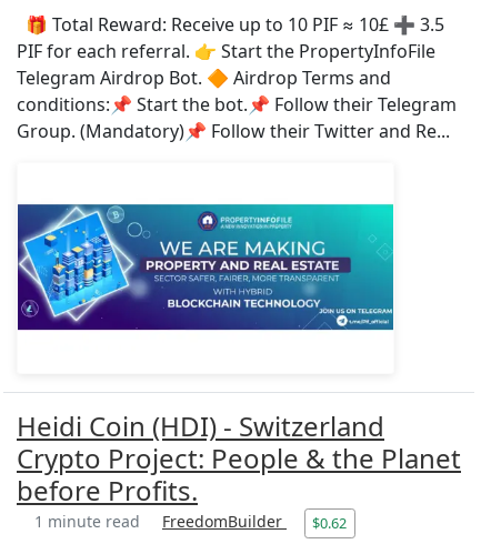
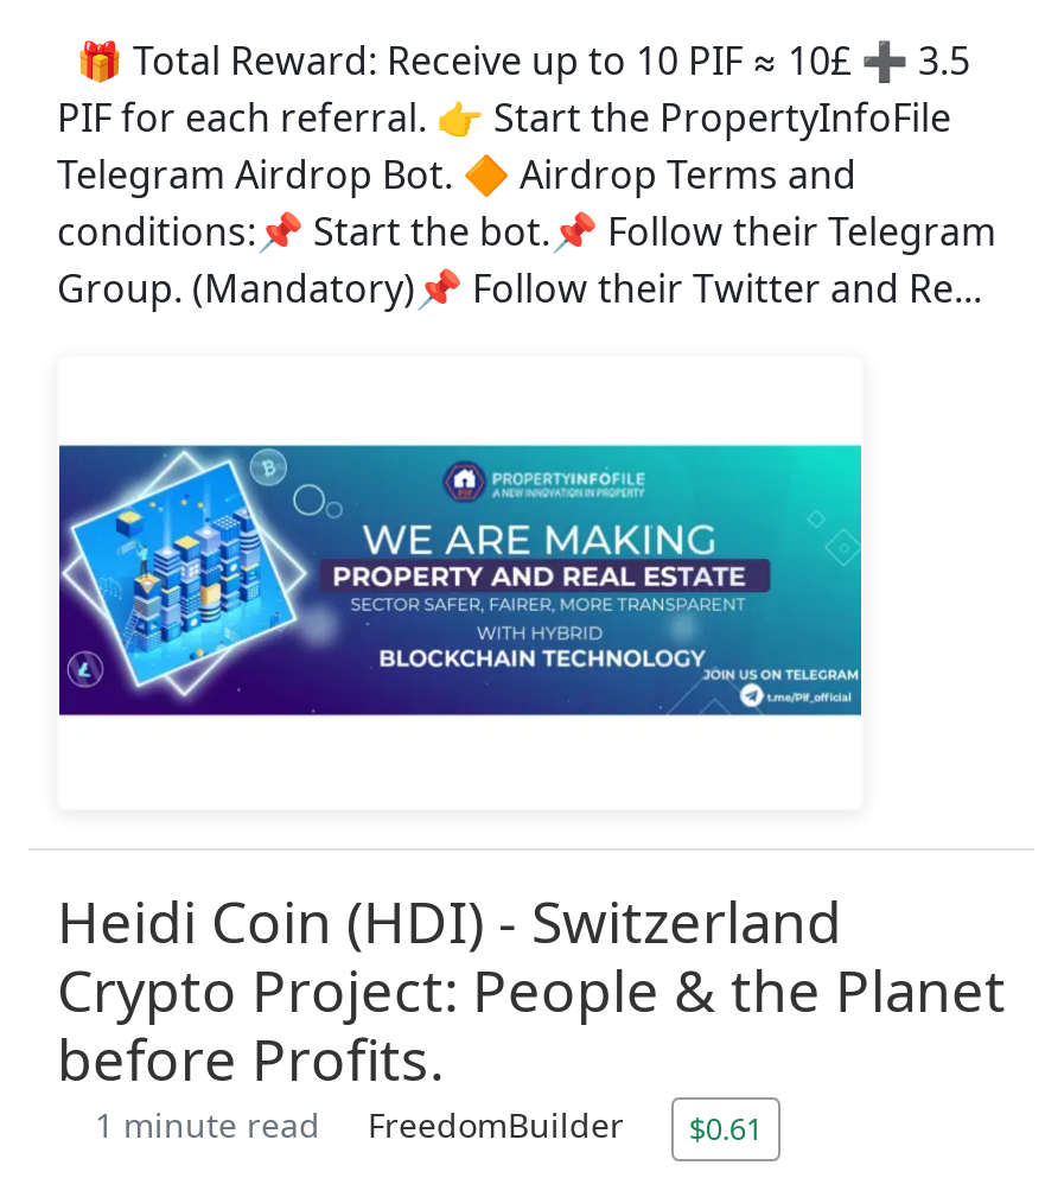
[34,511,347,533] 1 minute read FreedomBuilder $0.62 -> [95,1102,762,1149] 1 minute read FreedomBuilder $0.61

